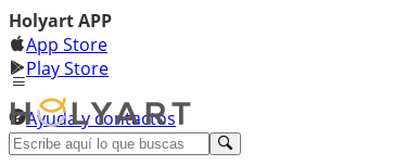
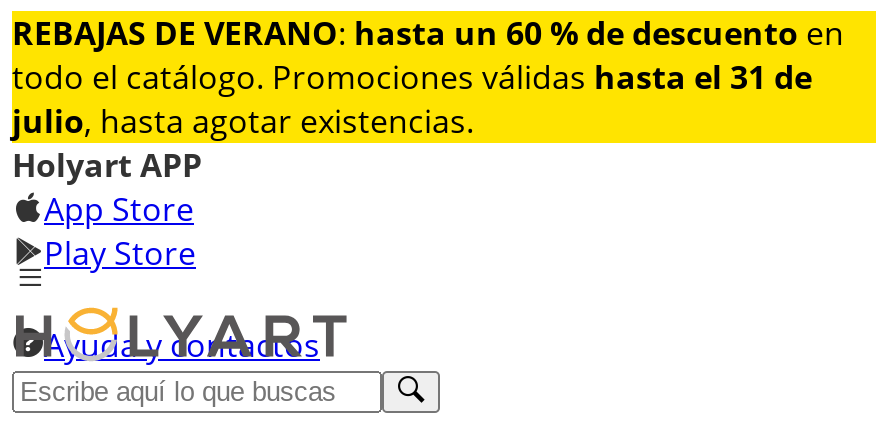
none -> [12,9,878,145] [image] | REBAJAS DE VERANO: hasta un 60 % de descuento en | todo el catálogo. Promociones válidas hasta el 31 de | julio, hasta agotar existencias.

